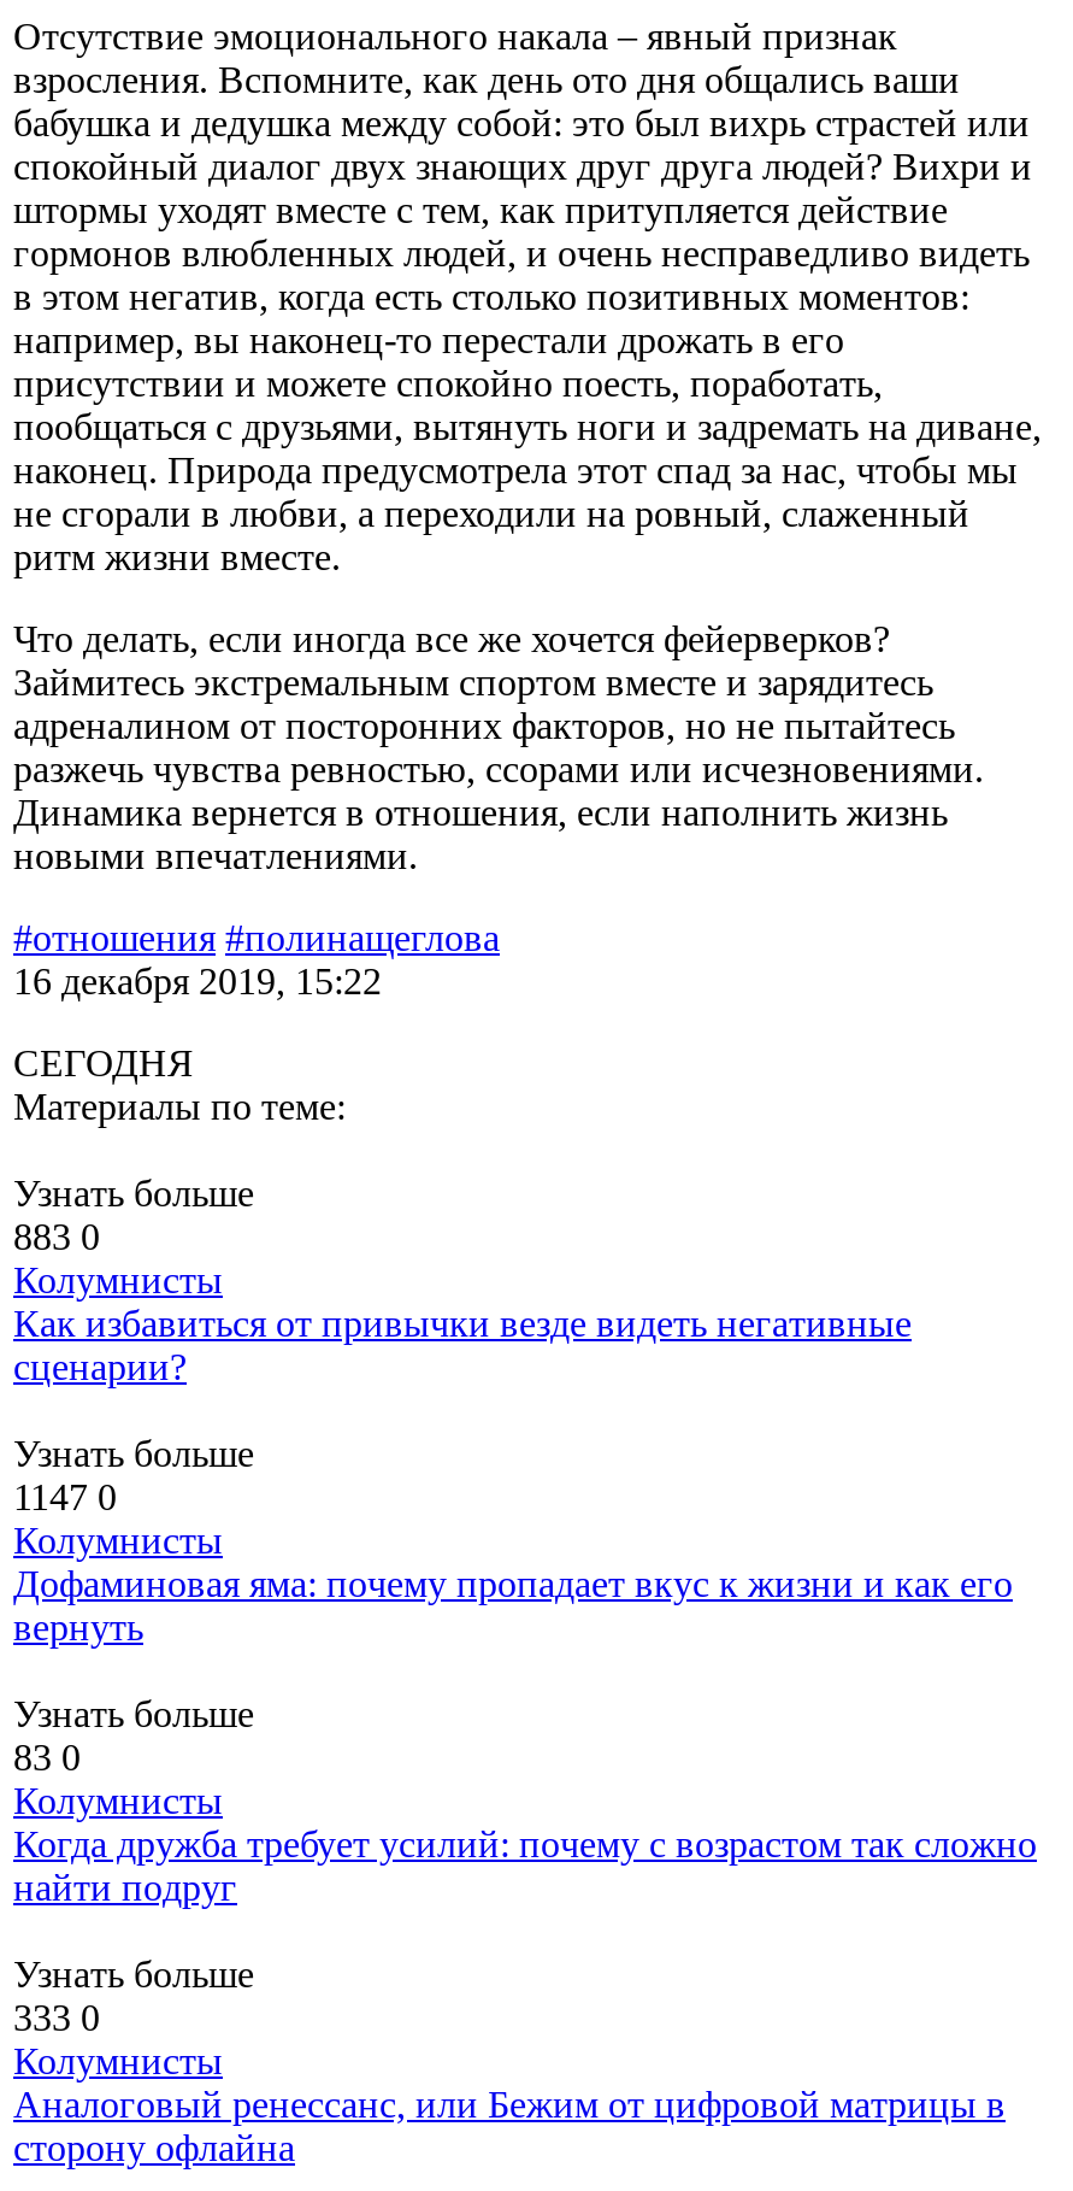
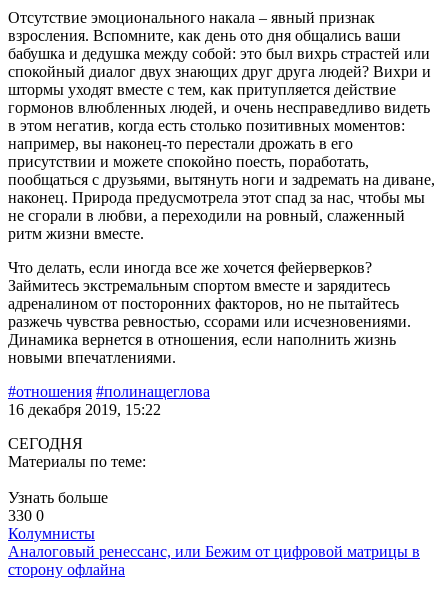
[13,1216,1037,2038] 883 0 | Колумнисты | Как избавиться от привычки везде видеть негативные | сценарии? | Узнать больше | 1147 0 | Колумнисты | Дофаминовая яма: почему пропадает вкус к жизни и как его | вернуть | Узнать больше | 83 0 | Колумнисты | Когда дружба требует усилий: почему с возрастом так сложно | найти подруг | Узнать больше | 333 0 -> [8,507,44,524] 330 0

